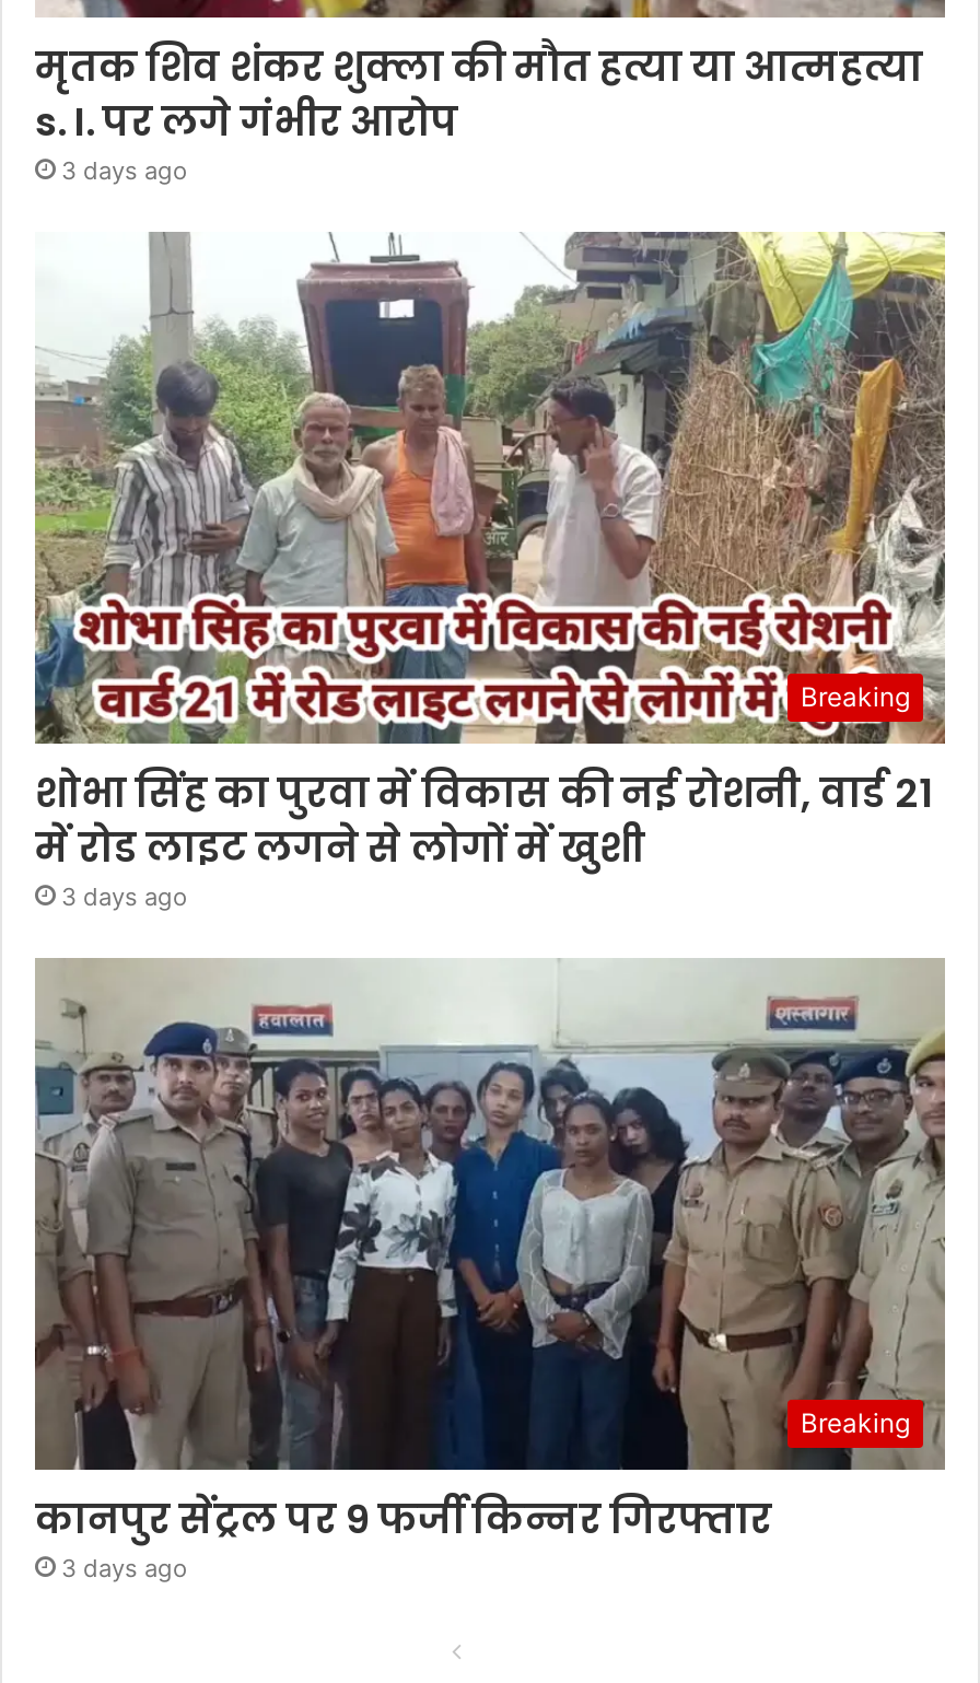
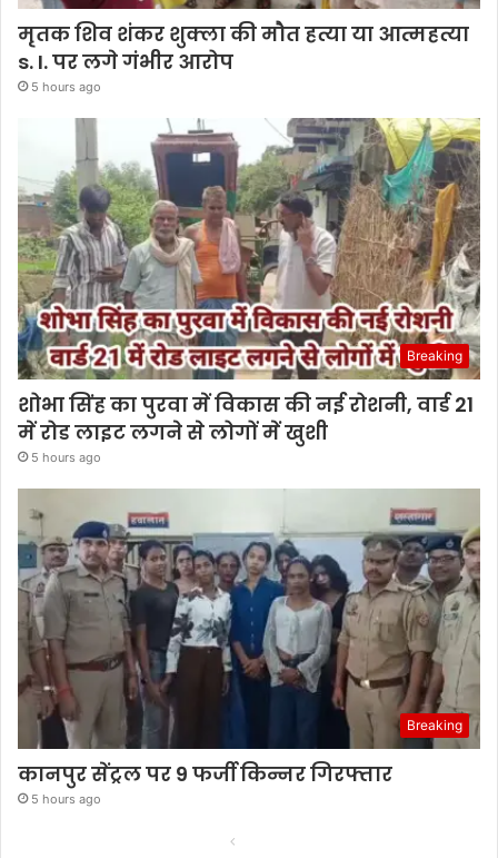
[61,155,188,186] 3 days ago -> [31,79,101,95] 5 hours ago
[61,881,188,912] 3 days ago -> [31,449,101,465] 5 hours ago
[61,1553,188,1583] 3 days ago -> [31,792,101,807] 5 hours ago

